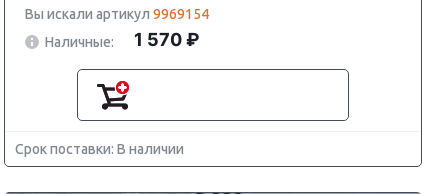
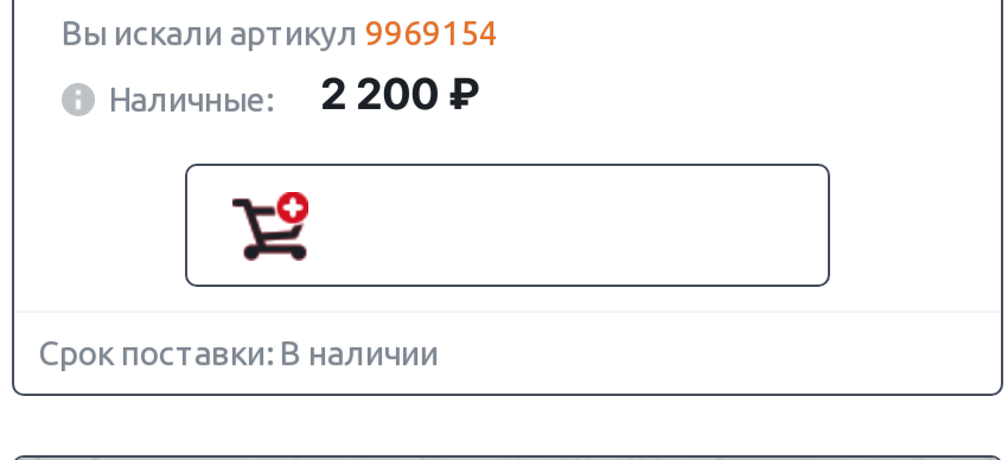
[45,29,199,50] Наличные: 1 570 ₽ -> [109,69,479,119] Наличные: 2 200 ₽

